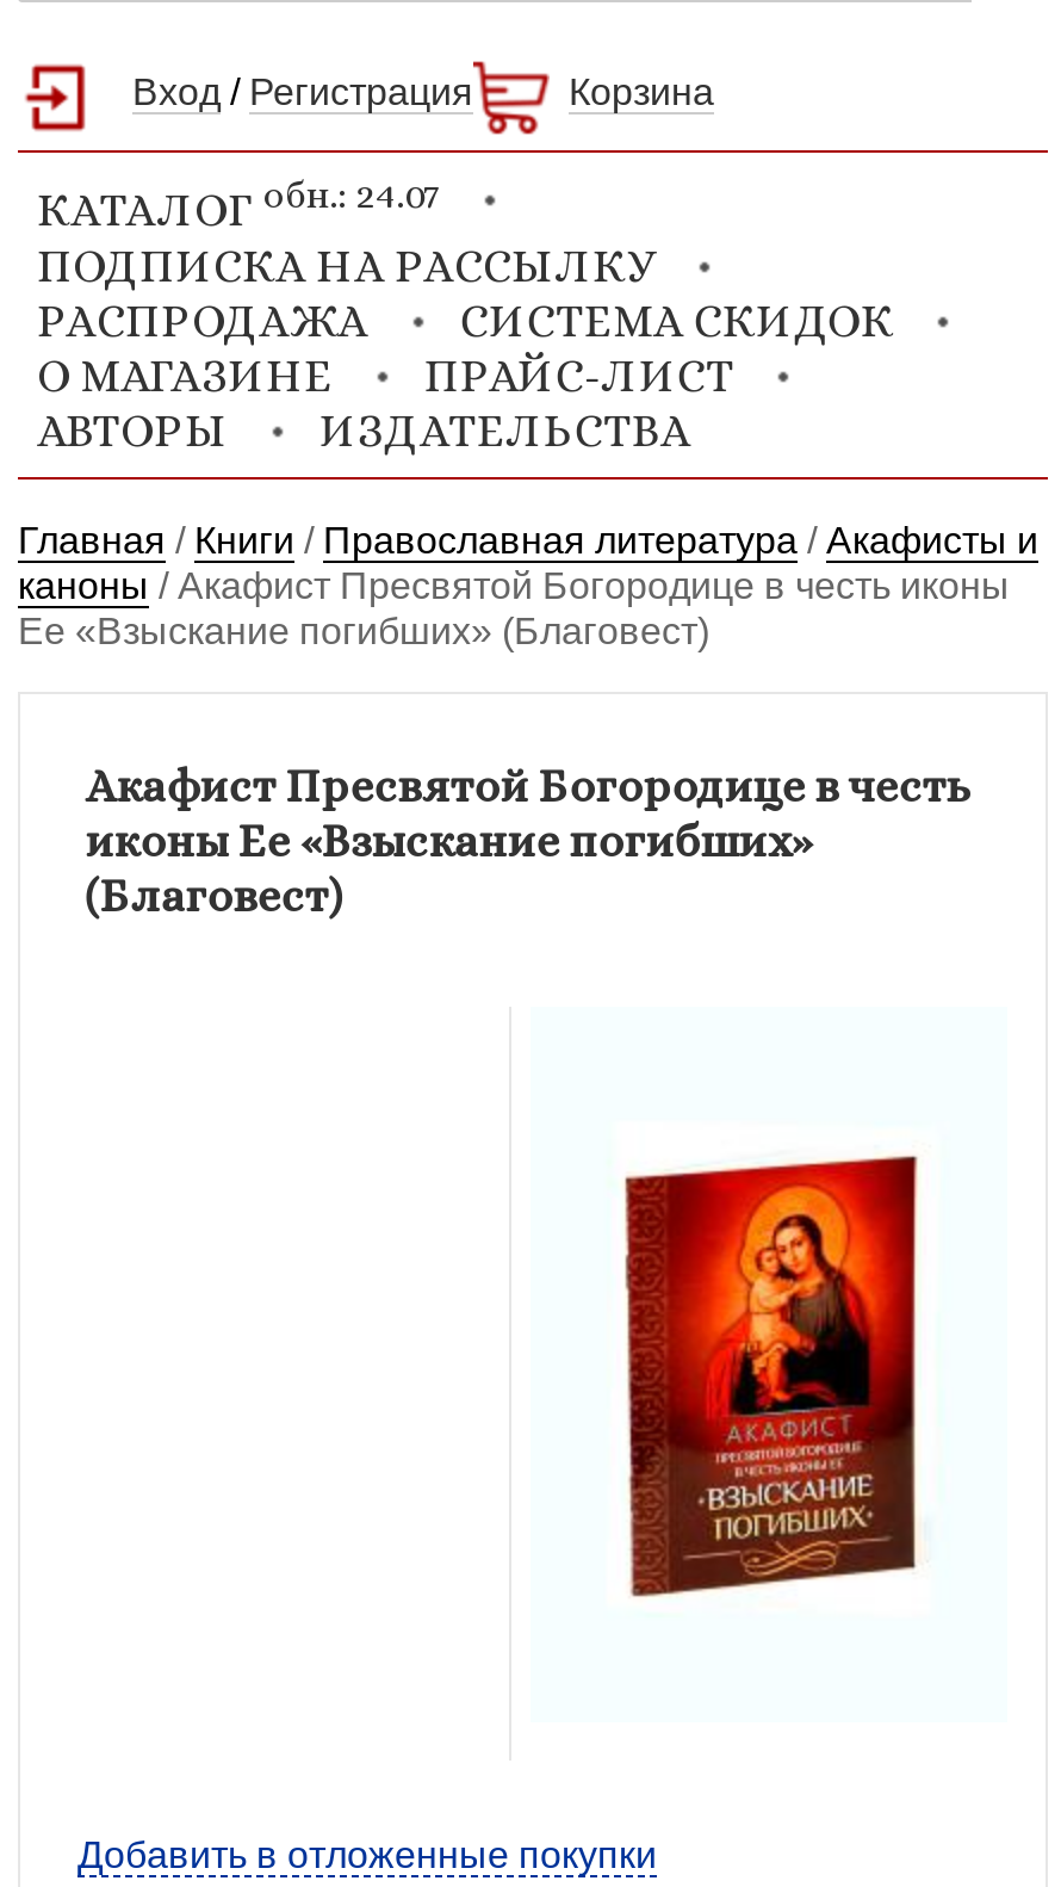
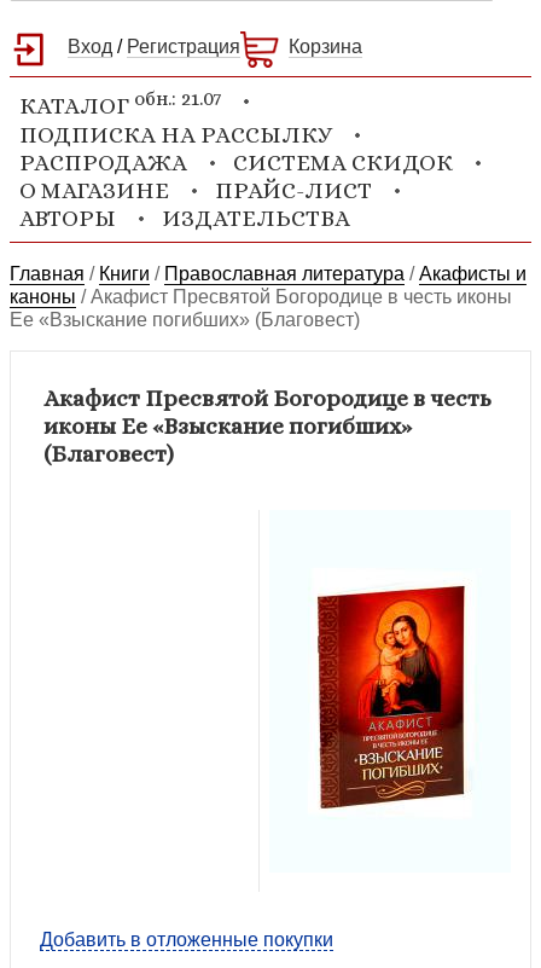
[37,173,440,236] КАТАЛОГ обн.: 24.07 -> [19,87,221,119] КАТАЛОГ обн.: 21.07

